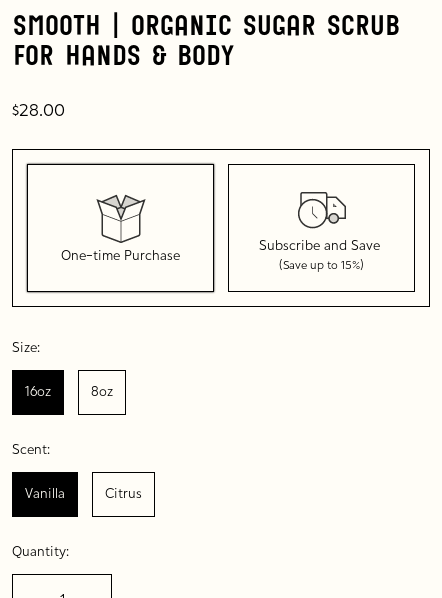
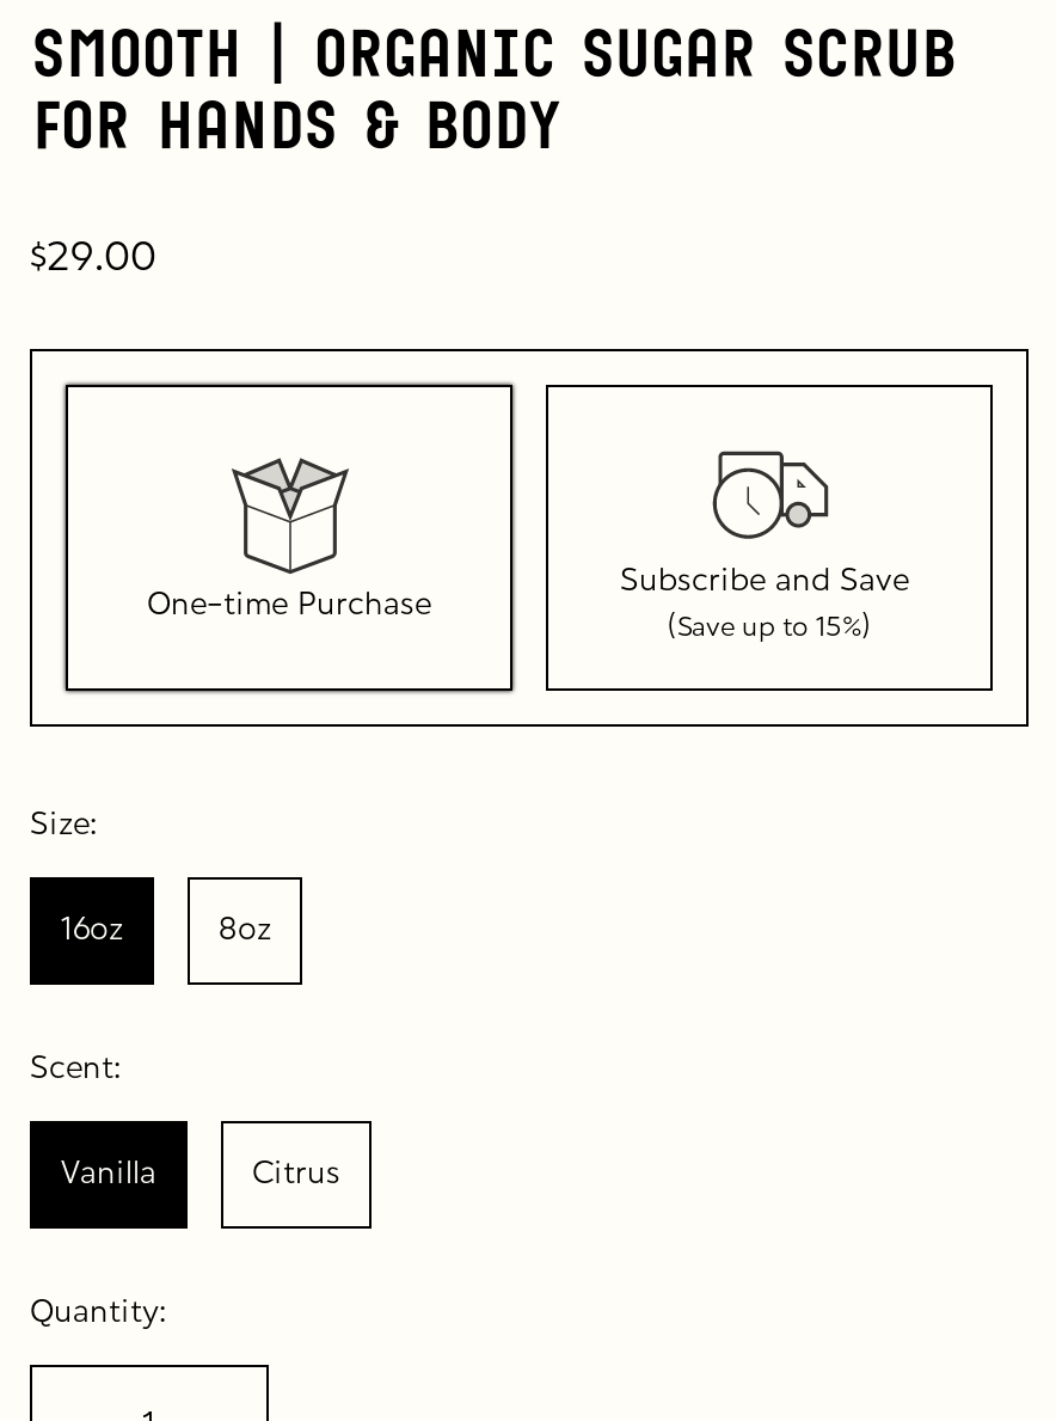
[12,99,65,124] $28.00 -> [30,230,156,290] $29.00

